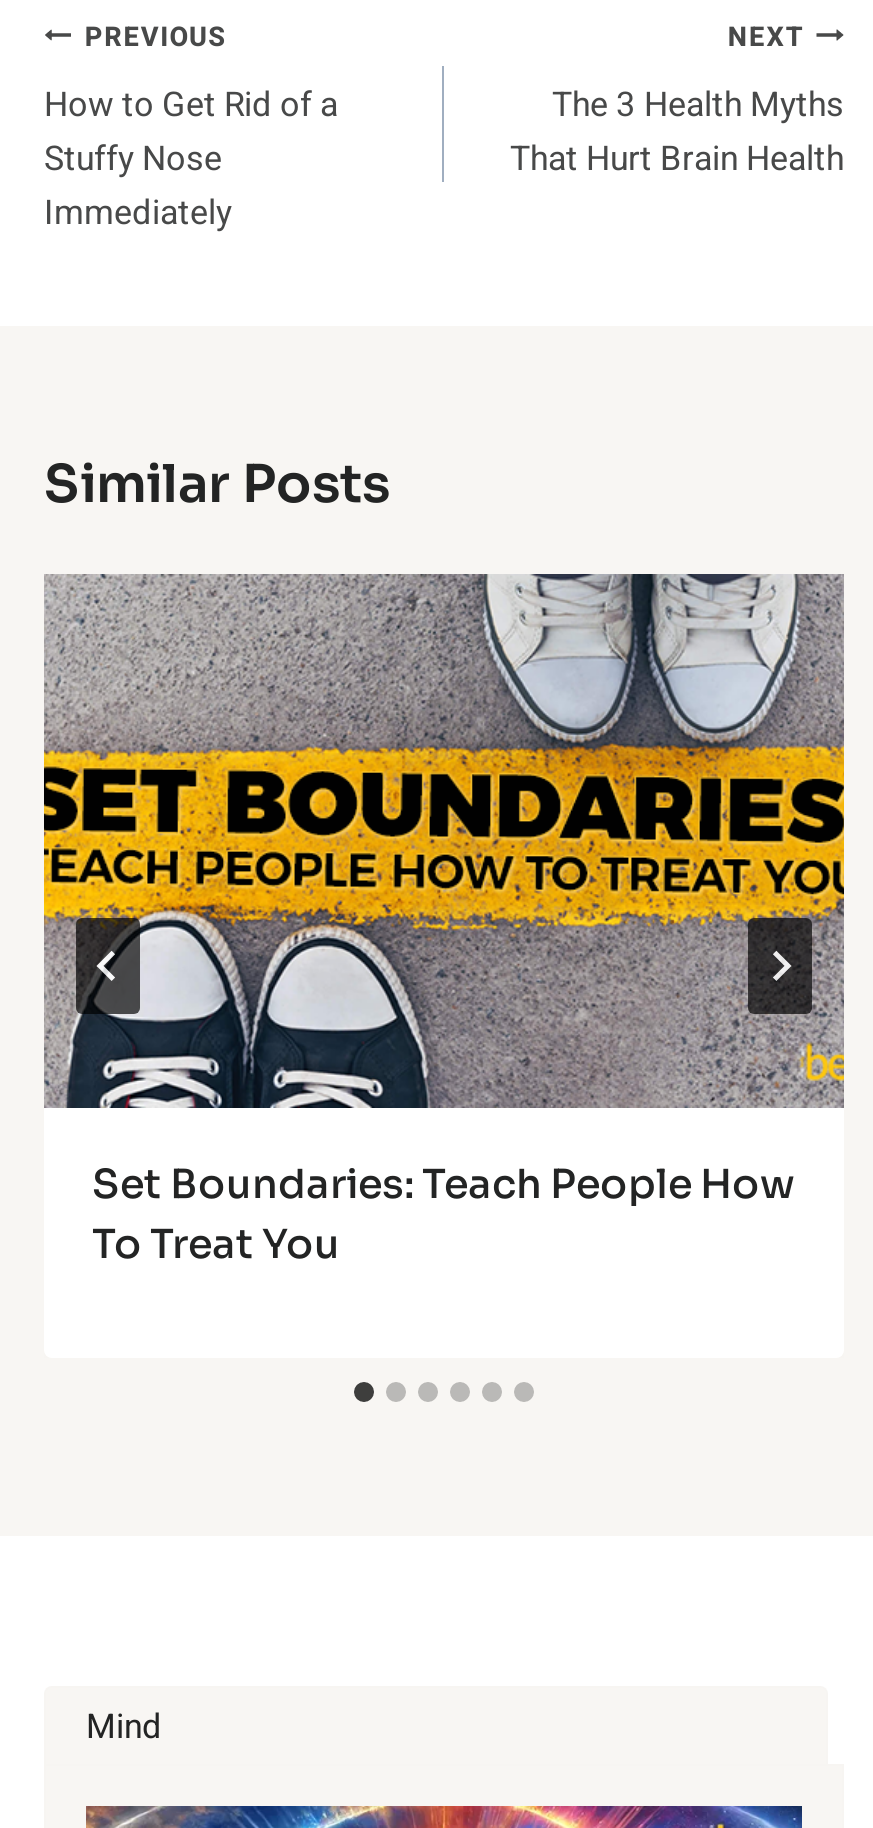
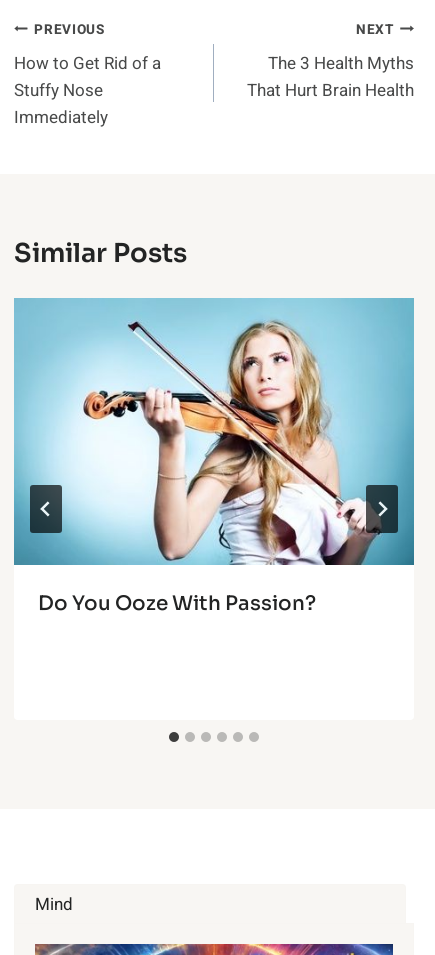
[42,572,846,1270] [image] | Set Boundaries: Teach People How | To Treat You -> [13,297,415,616] [image] | Do You Ooze With Passion?

